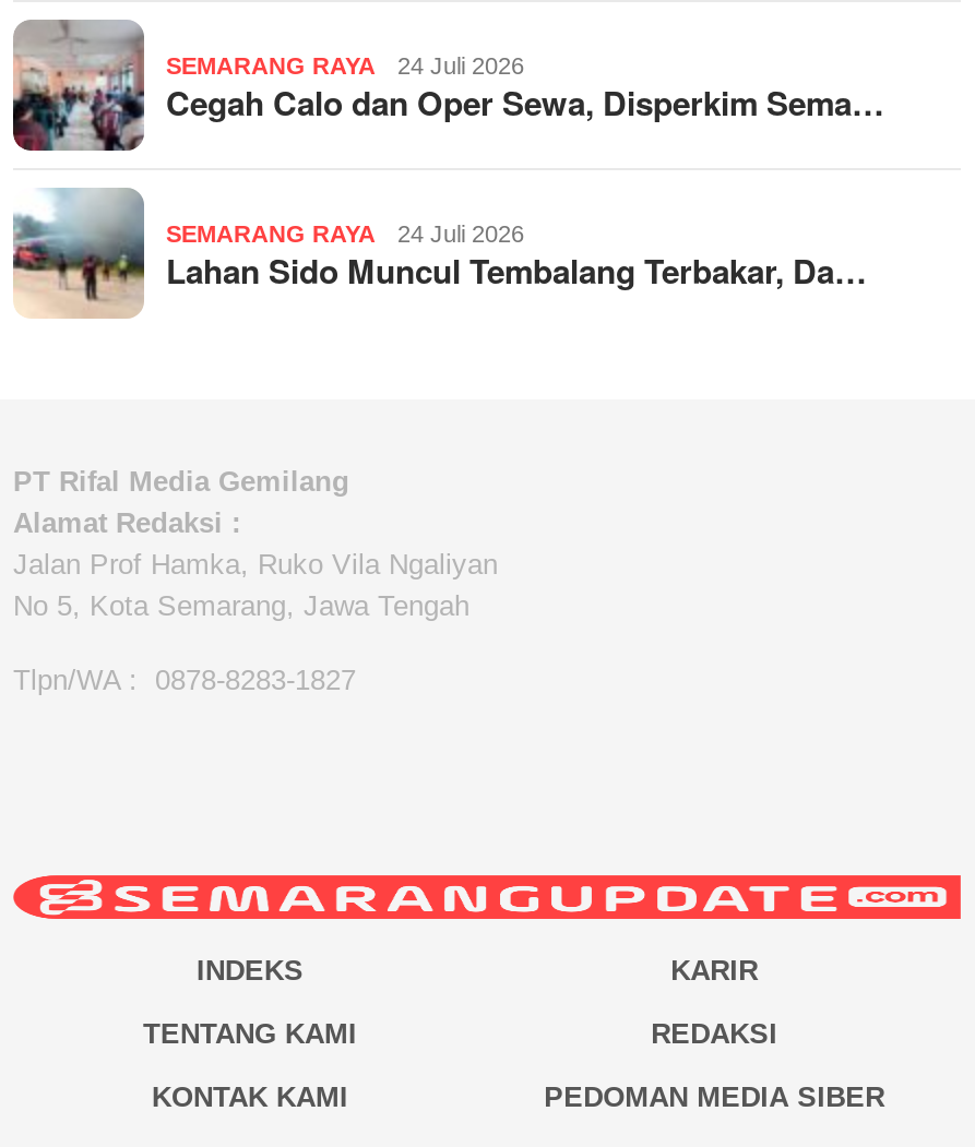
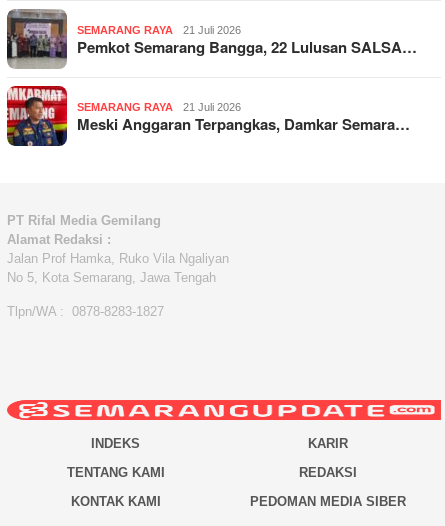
[11,20,884,153] [image] | 24 Juli 2026 | Cegah Calo dan Oper Sewa, Disperkim Sema… -> [6,10,417,68] [image] | 21 Juli 2026 | Pemkot Semarang Bangga, 22 Lulusan SALSA…
[11,188,867,319] [image] | 24 Juli 2026 | Lahan Sido Muncul Tembalang Terbakar, Da… -> [6,85,410,147] [image] | 21 Juli 2026 | Meski Anggaran Terpangkas, Damkar Semara…

